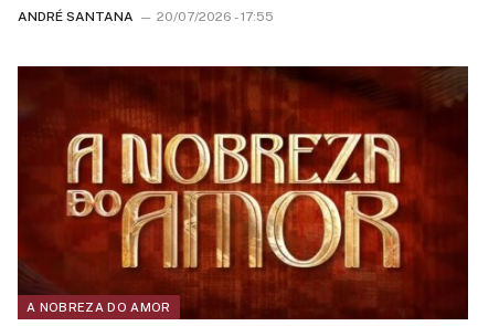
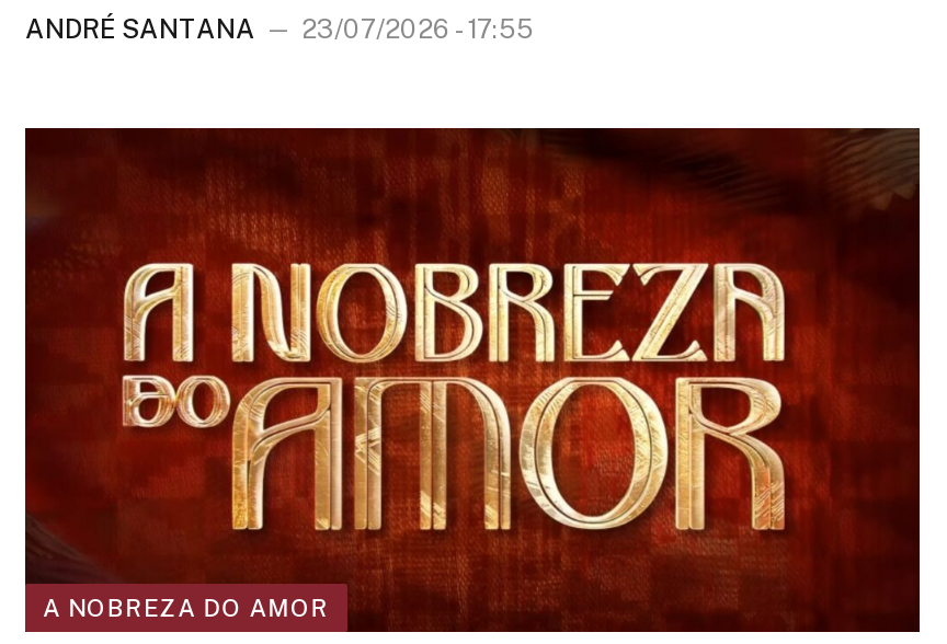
[18,8,274,24] ANDRÉ SANTANA 20/07/2026 - 17:55 -> [25,14,534,45] ANDRÉ SANTANA 23/07/2026 - 17:55

